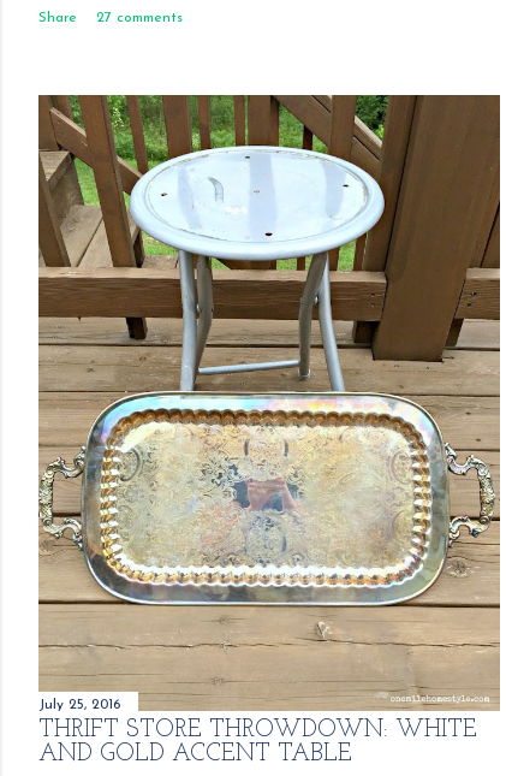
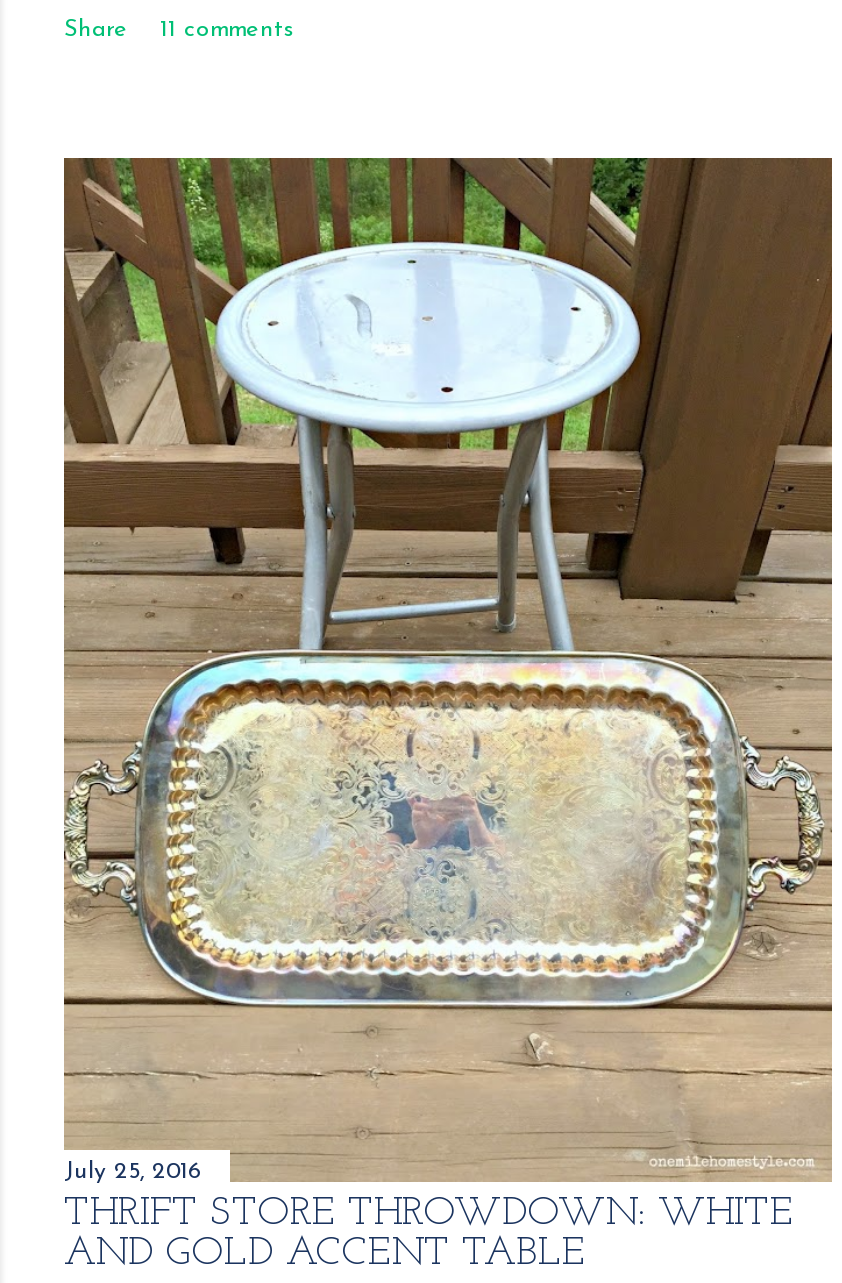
[38,11,183,26] Share 27 comments -> [64,18,294,42] Share 11 comments

